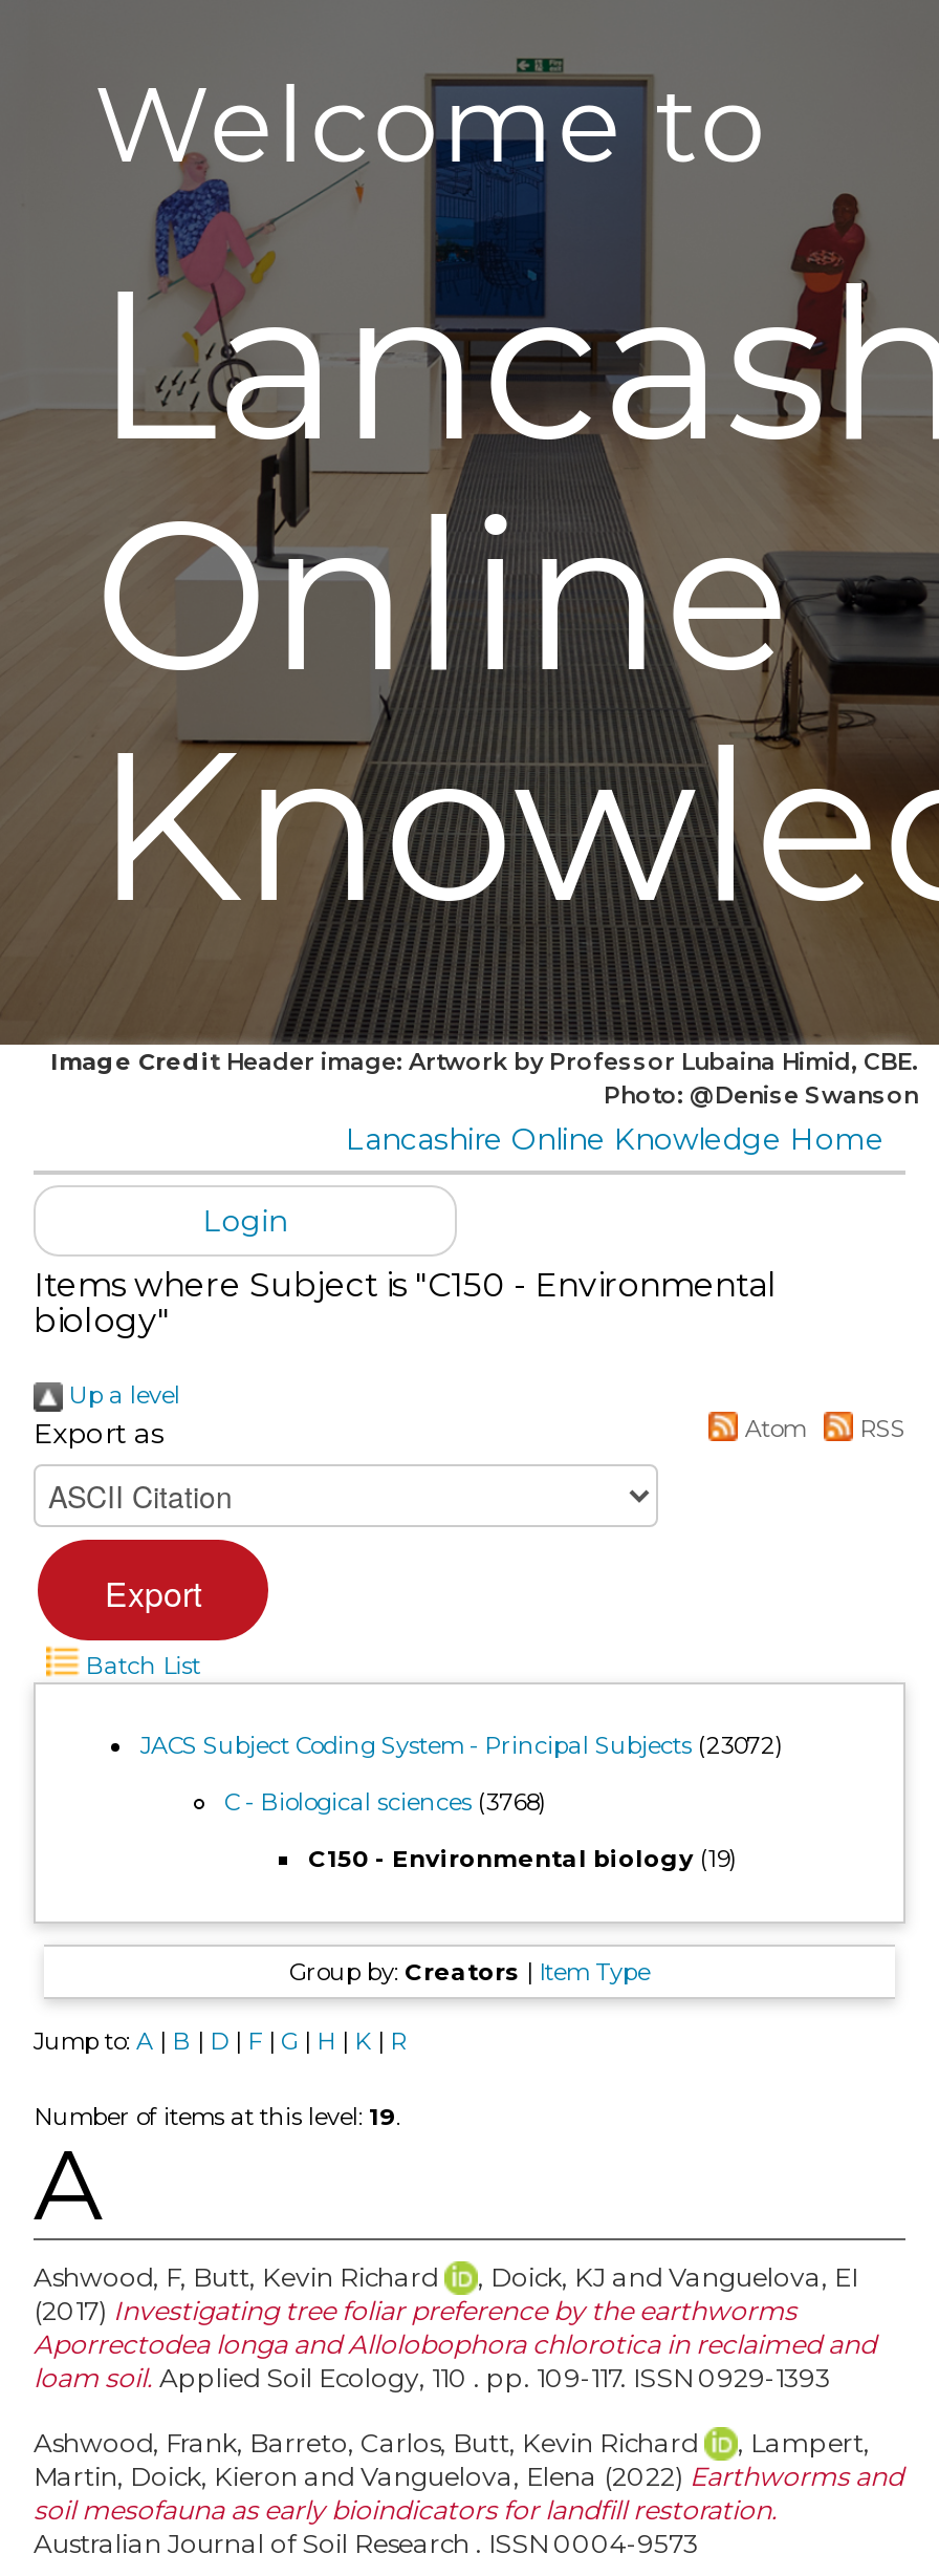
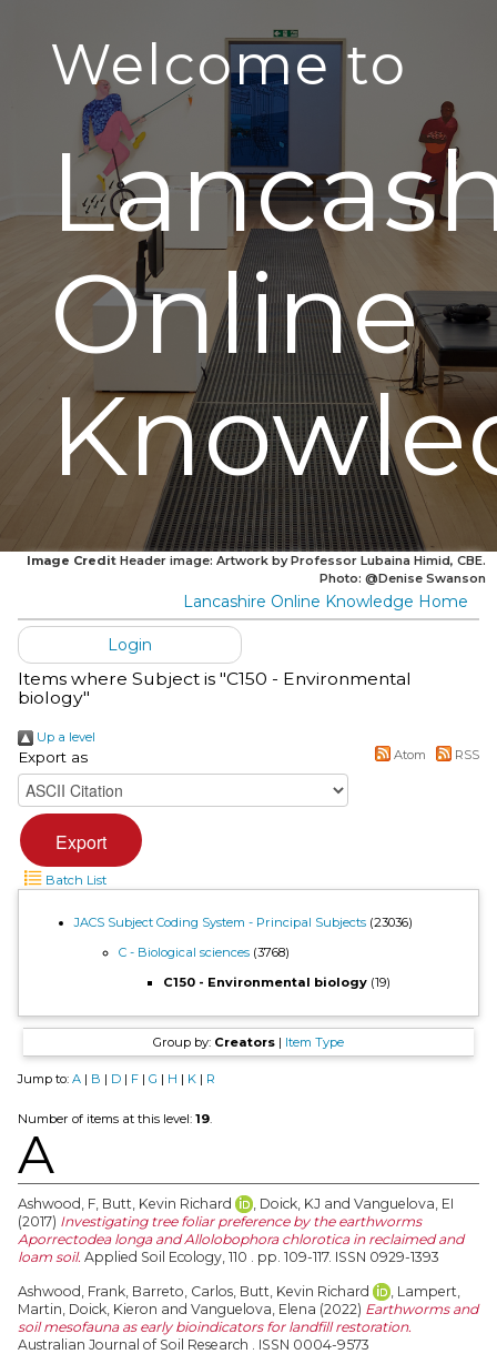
[140,1731,784,1760] JACS Subject Coding System - Principal Subjects (23072) -> [74,915,413,930] JACS Subject Coding System - Principal Subjects (23036)

